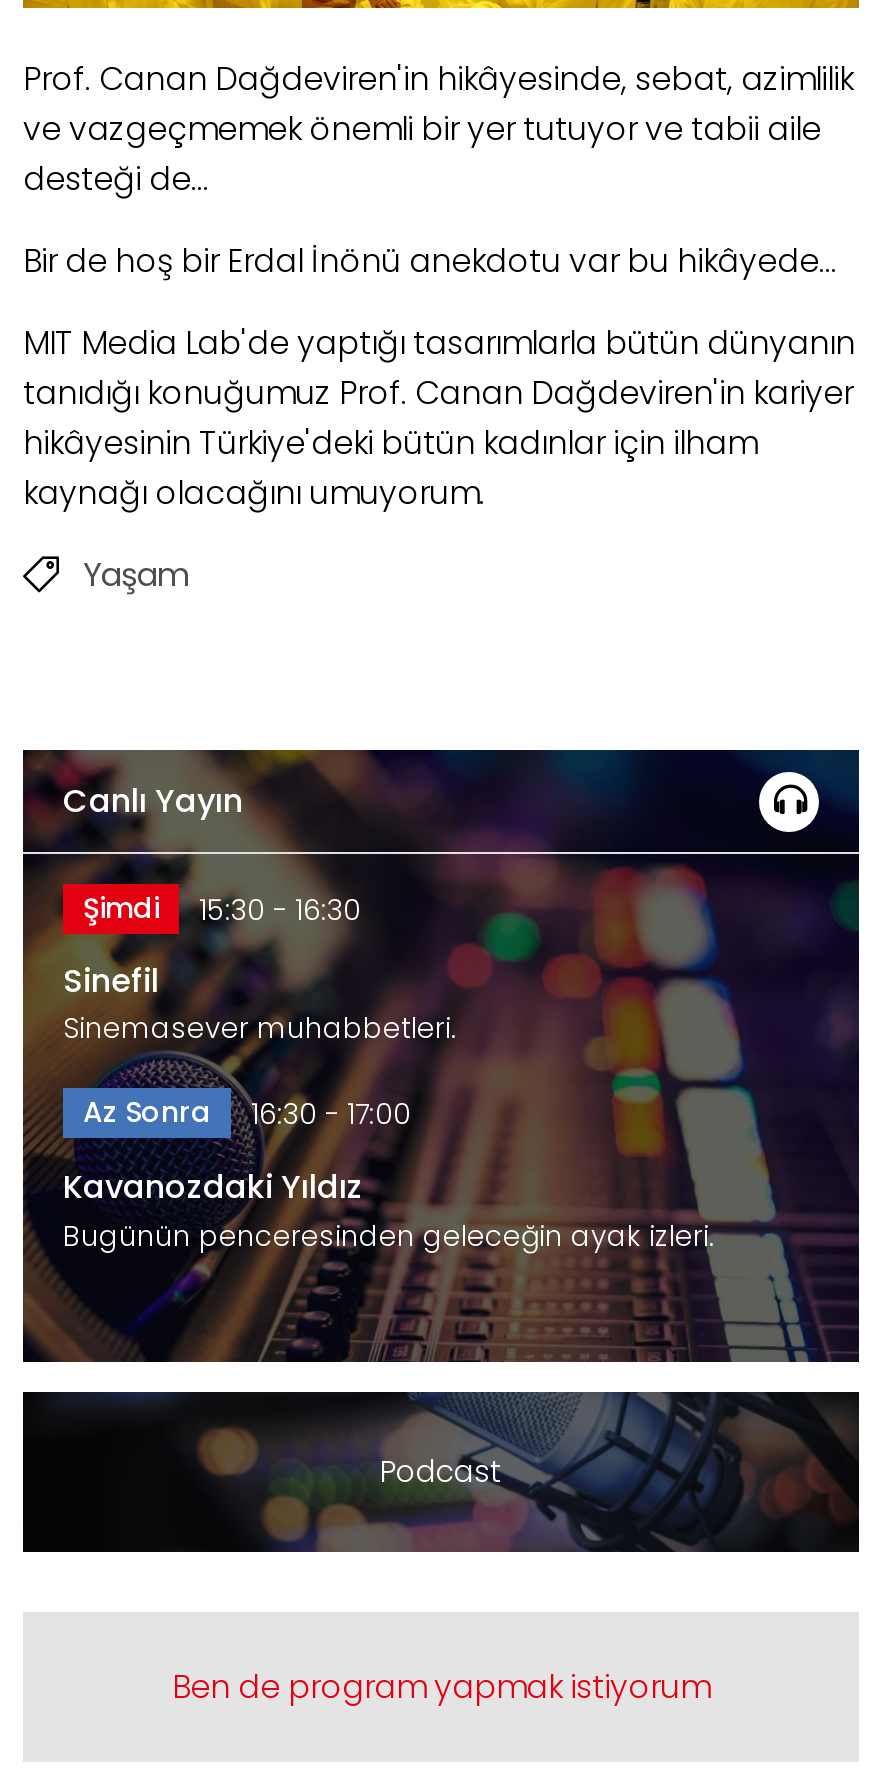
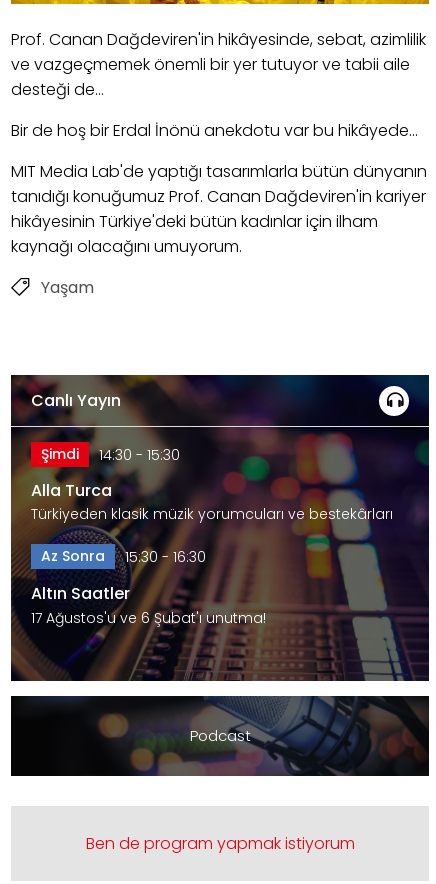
[83,889,361,931] Şimdi 15:30 - 16:30 -> [41,444,180,465] Şimdi 14:30 - 15:30
[63,959,457,1049] Sinefil | Sinemasever muhabbetleri. -> [31,479,393,524] Alla Turca | Türkiyeden klasik müzik yorumcuları ve bestekârları
[83,1093,411,1135] Az Sonra 16:30 - 17:00 -> [41,546,206,567] Az Sonra 15:30 - 16:30
[63,1165,715,1257] Kavanozdaki Yıldız | Bugünün penceresinden geleceğin ayak izleri. -> [31,582,266,628] Altın Saatler | 17 Ağustos'u ve 6 Şubat'ı unutma!

